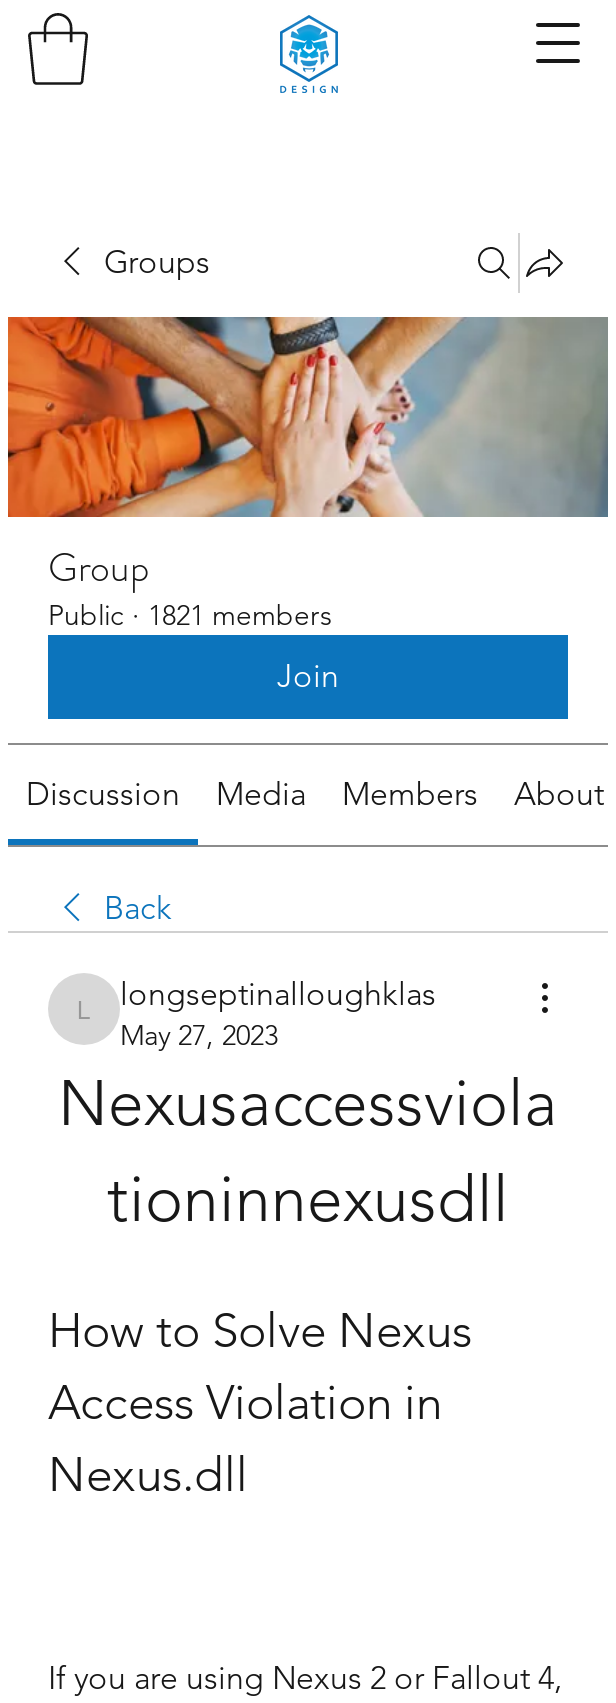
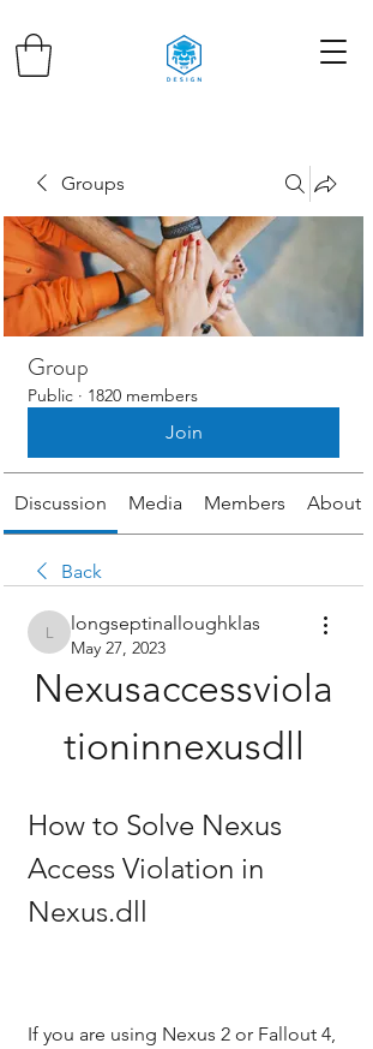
[48,596,332,632] Public · 1821 members -> [28,384,198,406] Public · 1820 members

